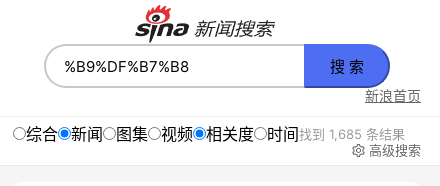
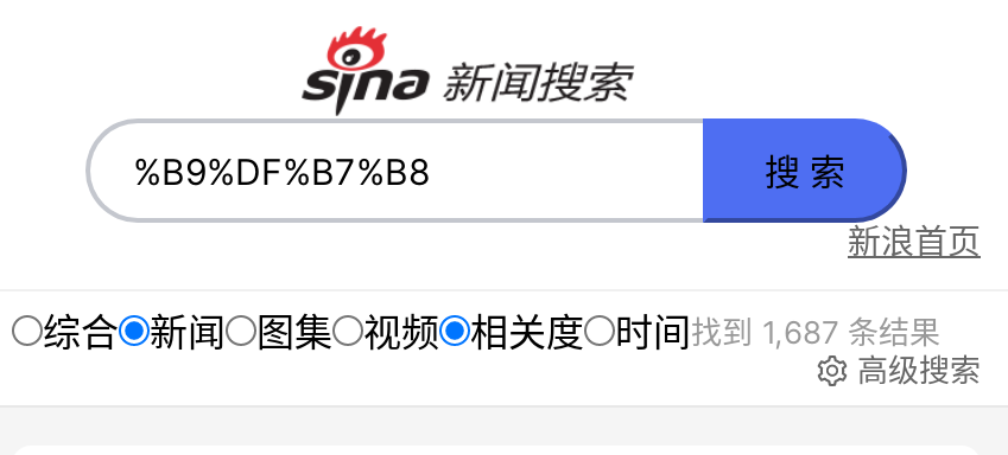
[267,124,405,144] 时间找到 1,685 条结果 -> [615,308,940,355] 时间找到 1,687 条结果

